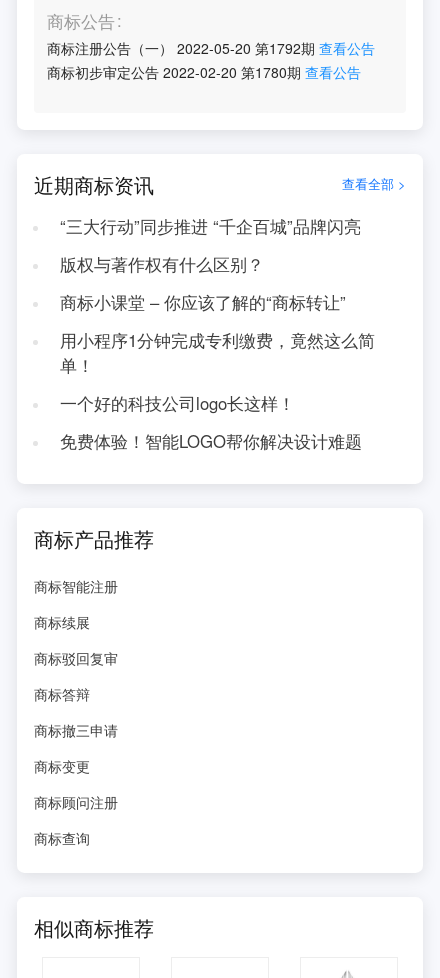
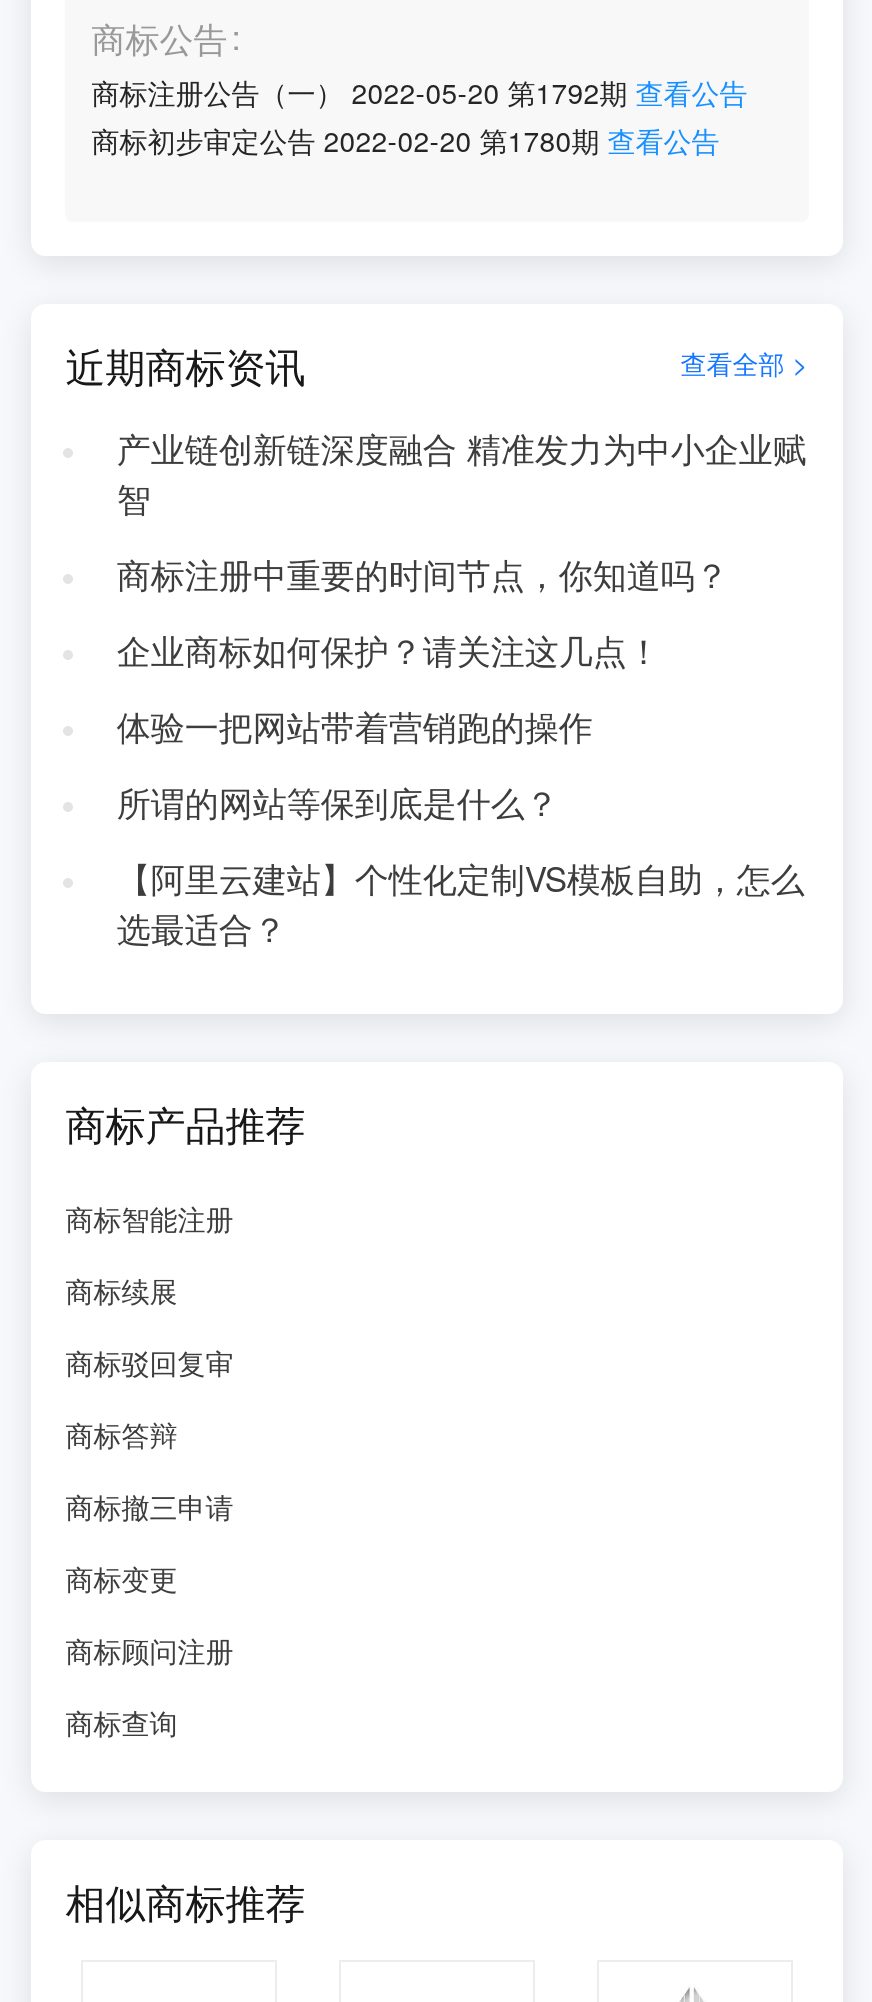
[60,214,361,238] “三大行动”同步推进 “千企百城”品牌闪亮 -> [117,424,807,522] 产业链创新链深度融合 精准发力为中小企业赋 | 智
[60,252,264,276] 版权与著作权有什么区别？ -> [117,550,729,598] 商标注册中重要的时间节点，你知道吗？
[60,290,346,314] 商标小课堂 – 你应该了解的“商标转让” -> [117,626,661,674] 企业商标如何保护？请关注这几点！
[60,328,375,377] 用小程序1分钟完成专利缴费，竟然这么简 | 单！ -> [117,702,593,750] 体验一把网站带着营销跑的操作
[60,391,295,415] 一个好的科技公司logo长这样！ -> [117,778,559,826] 所谓的网站等保到底是什么？
[60,429,362,453] 免费体验！智能LOGO帮你解决设计难题 -> [117,854,805,952] 【阿里云建站】个性化定制VS模板自助，怎么 | 选最适合？

